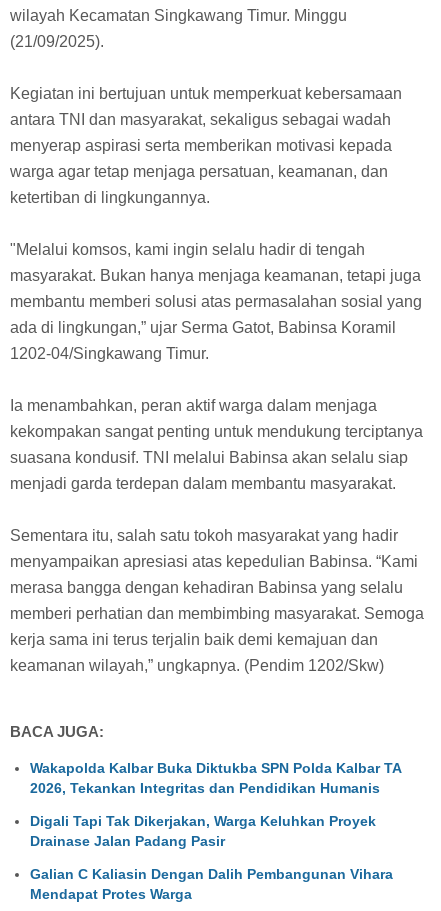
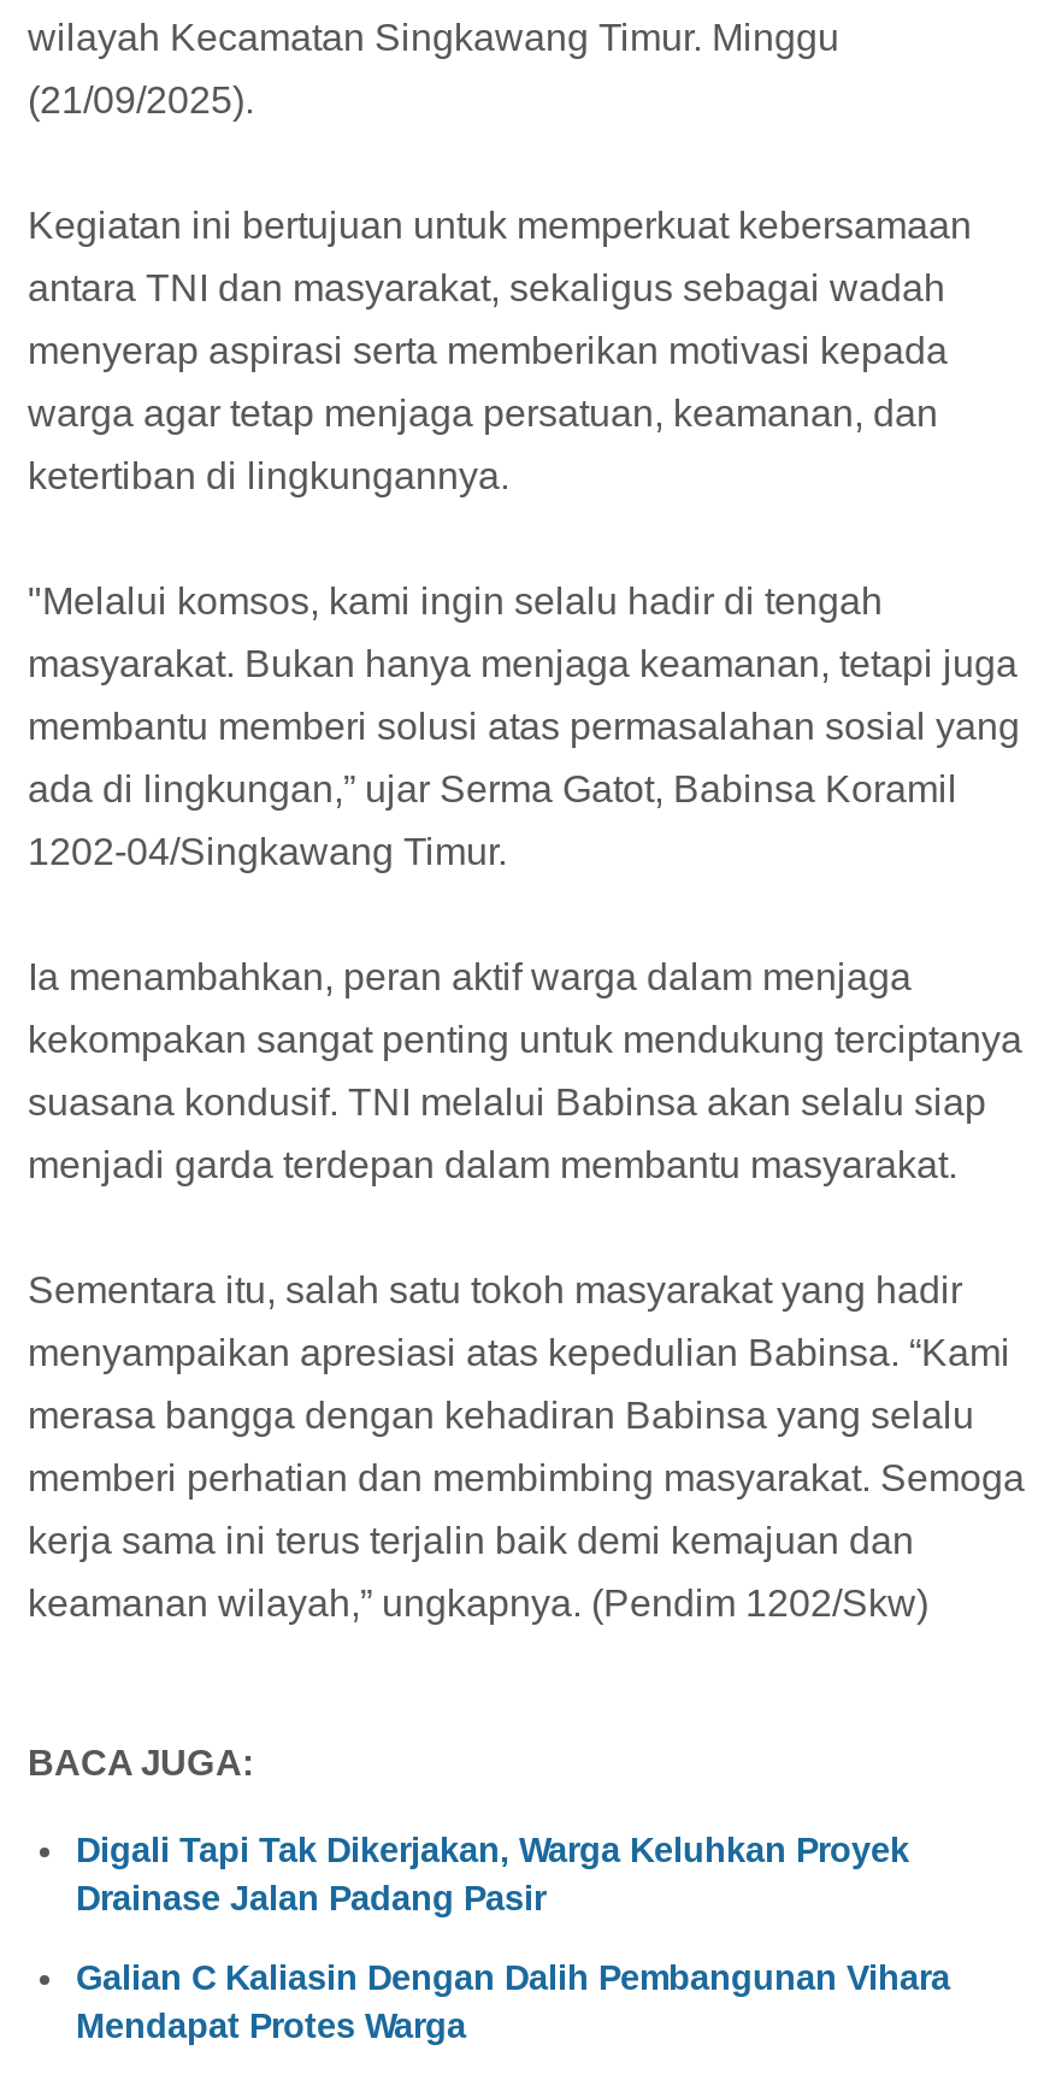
[30,760,401,796] Wakapolda Kalbar Buka Diktukba SPN Polda Kalbar TA | 2026, Tekankan Integritas dan Pendidikan Humanis -> none

